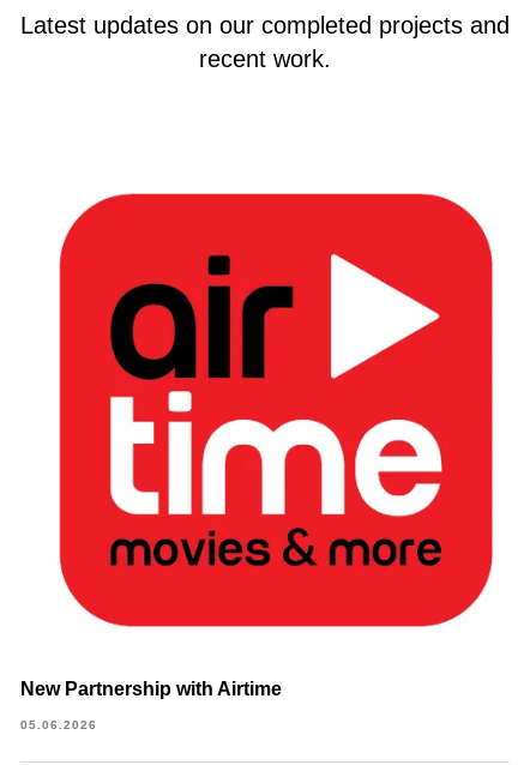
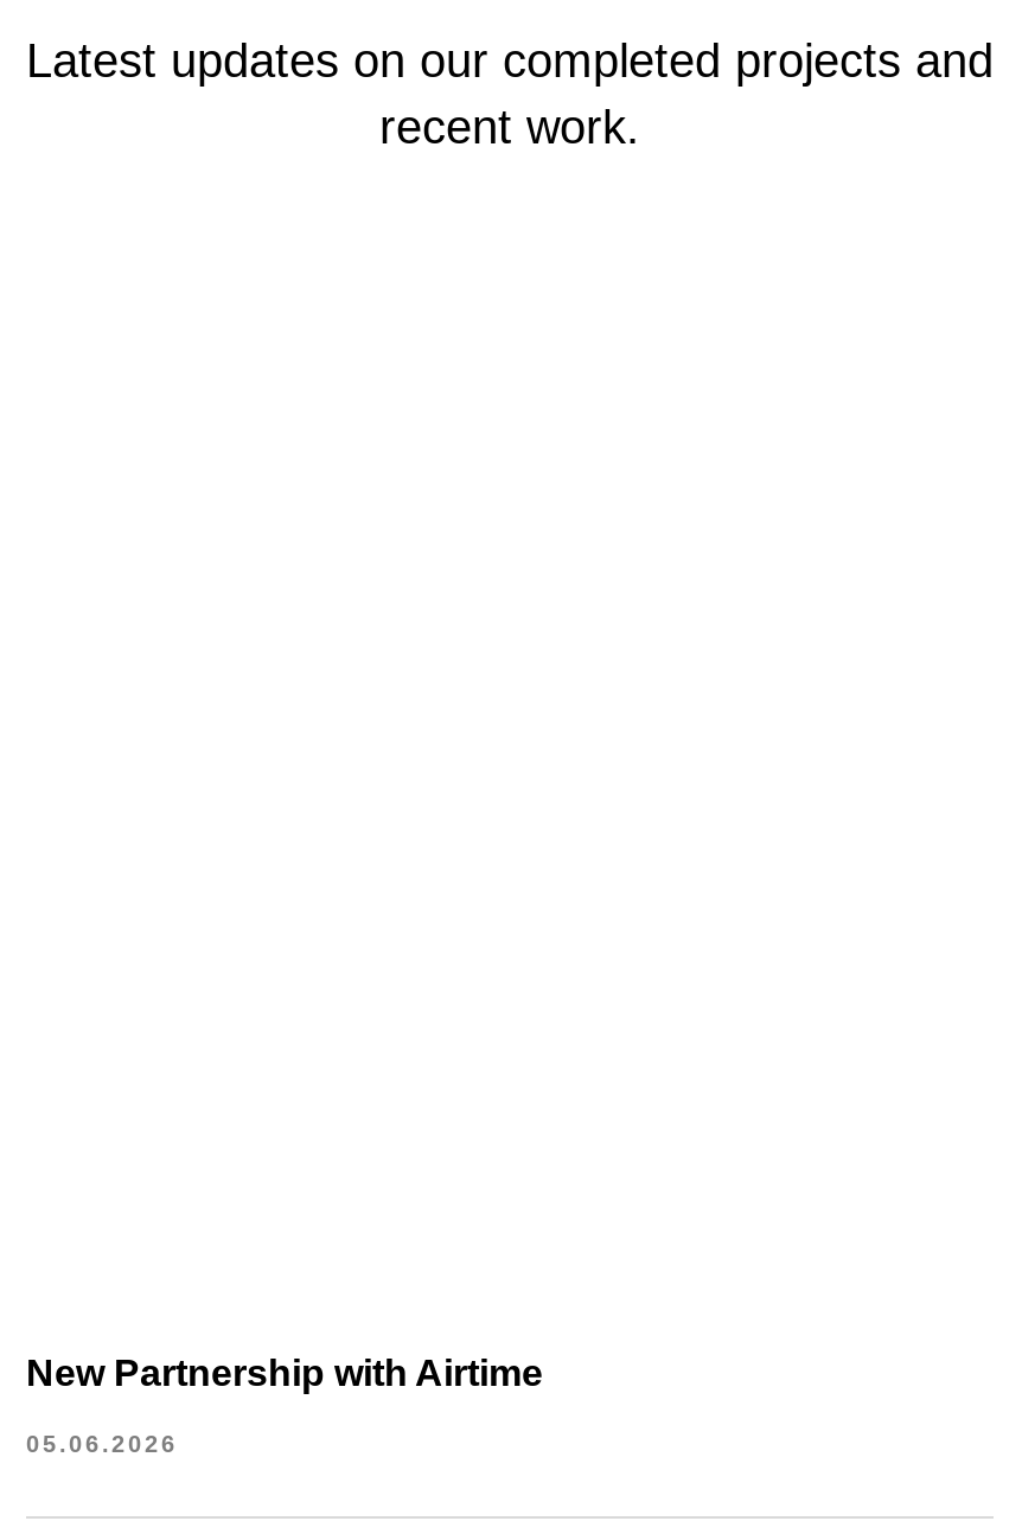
[59,193,494,628] [image] -> none

